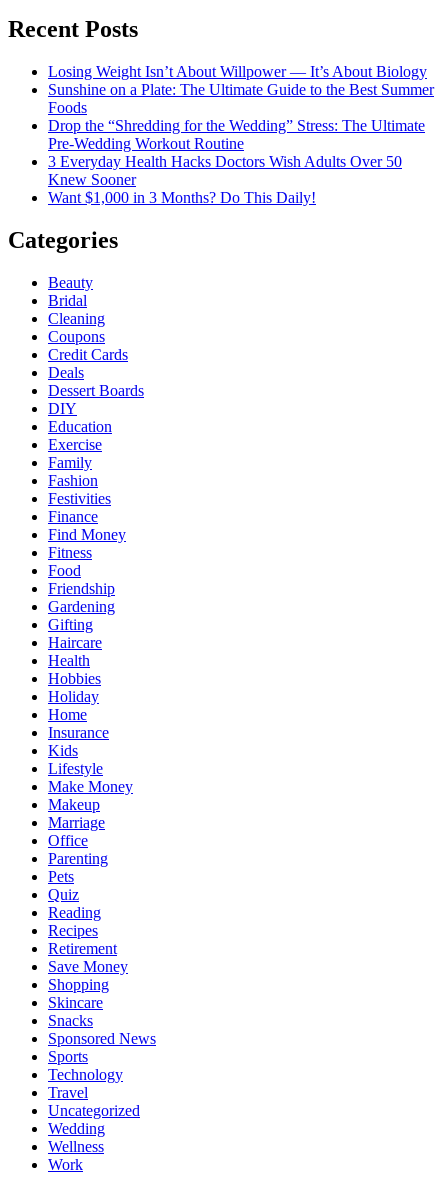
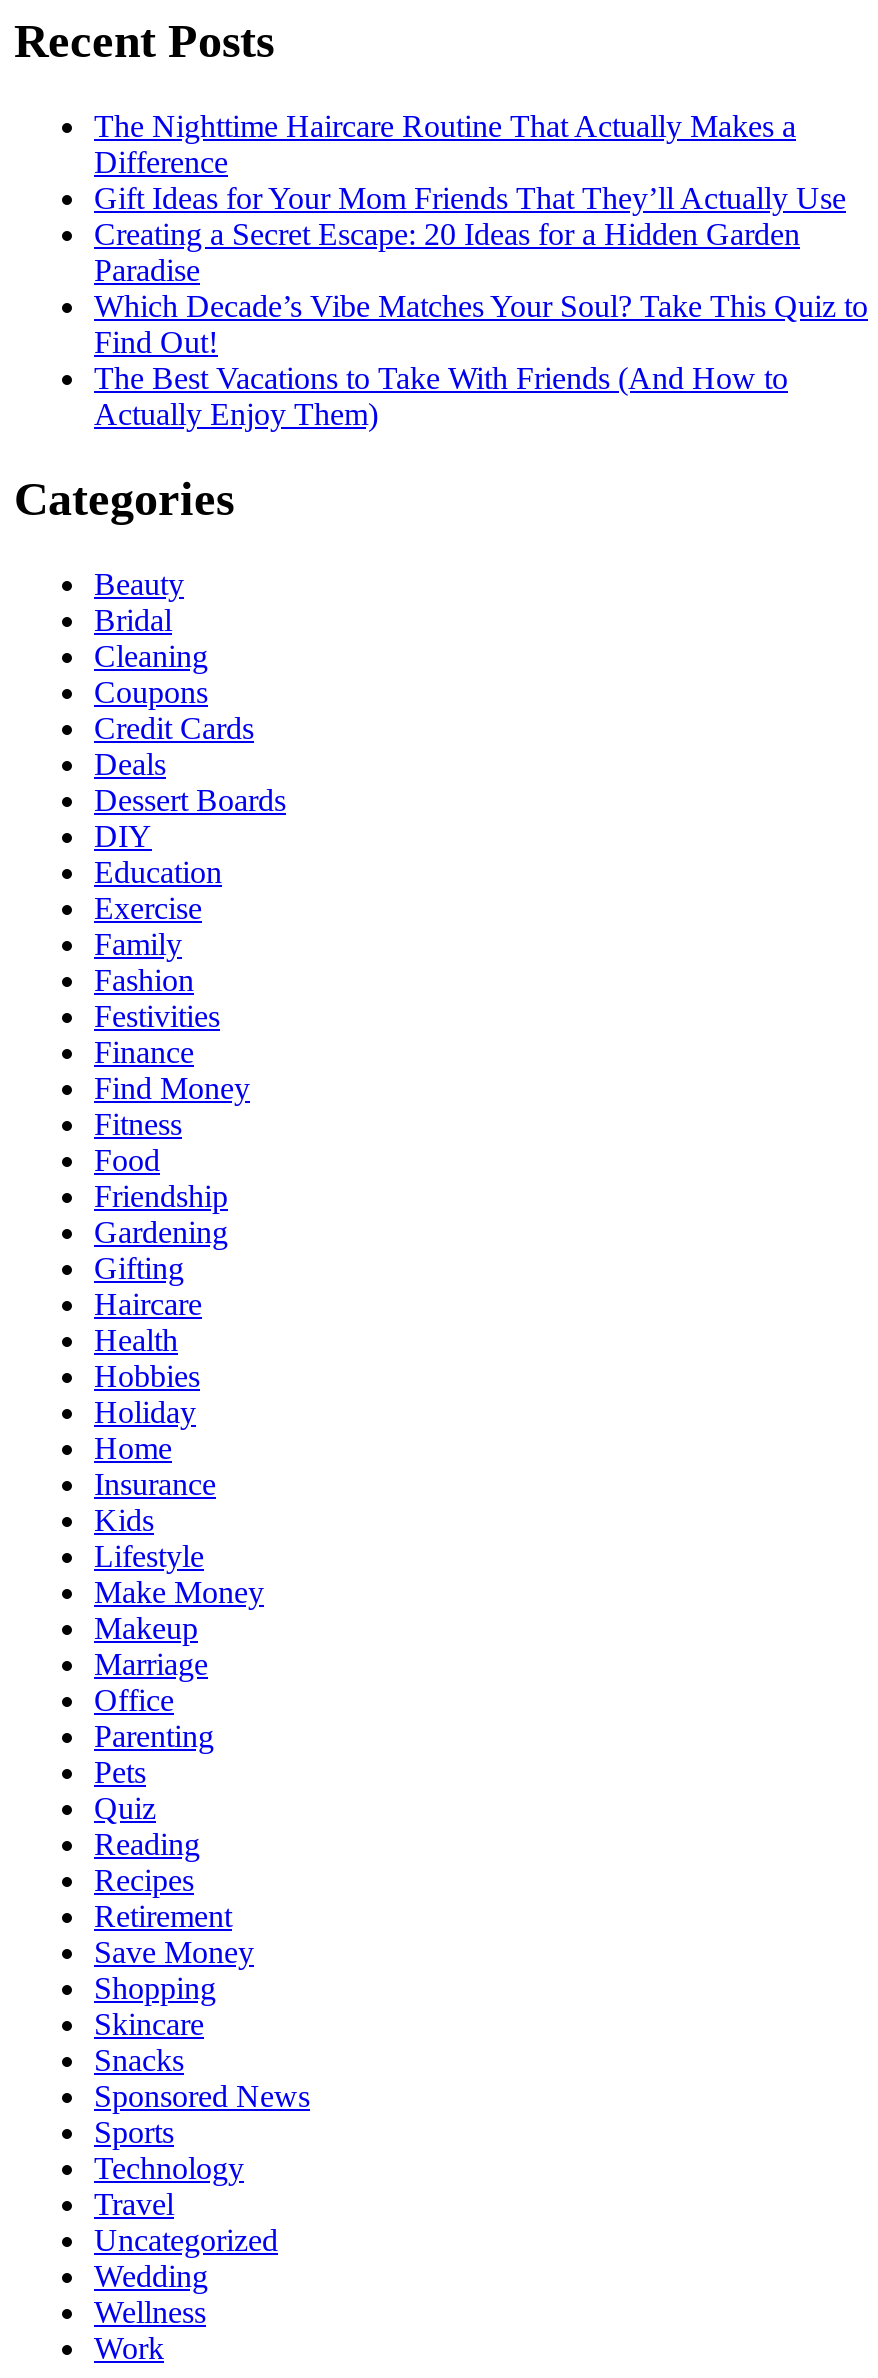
[48,63,434,206] Losing Weight Isn’t About Willpower — It’s About Biology | Sunshine on a Plate: The Ultimate Guide to the Best Summer | Foods | Drop the “Shredding for the Wedding” Stress: The Ultimate | Pre-Wedding Workout Routine | 3 Everyday Health Hacks Doctors Wish Adults Over 50 | Knew Sooner | Want $1,000 in 3 Months? Do This Daily! -> [94,109,868,431] The Nighttime Haircare Routine That Actually Makes a | Difference | Gift Ideas for Your Mom Friends That They’ll Actually Use | Creating a Secret Escape: 20 Ideas for a Hidden Garden | Paradise | Which Decade’s Vibe Matches Your Soul? Take This Quiz to | Find Out! | The Best Vacations to Take With Friends (And How to | Actually Enjoy Them)

